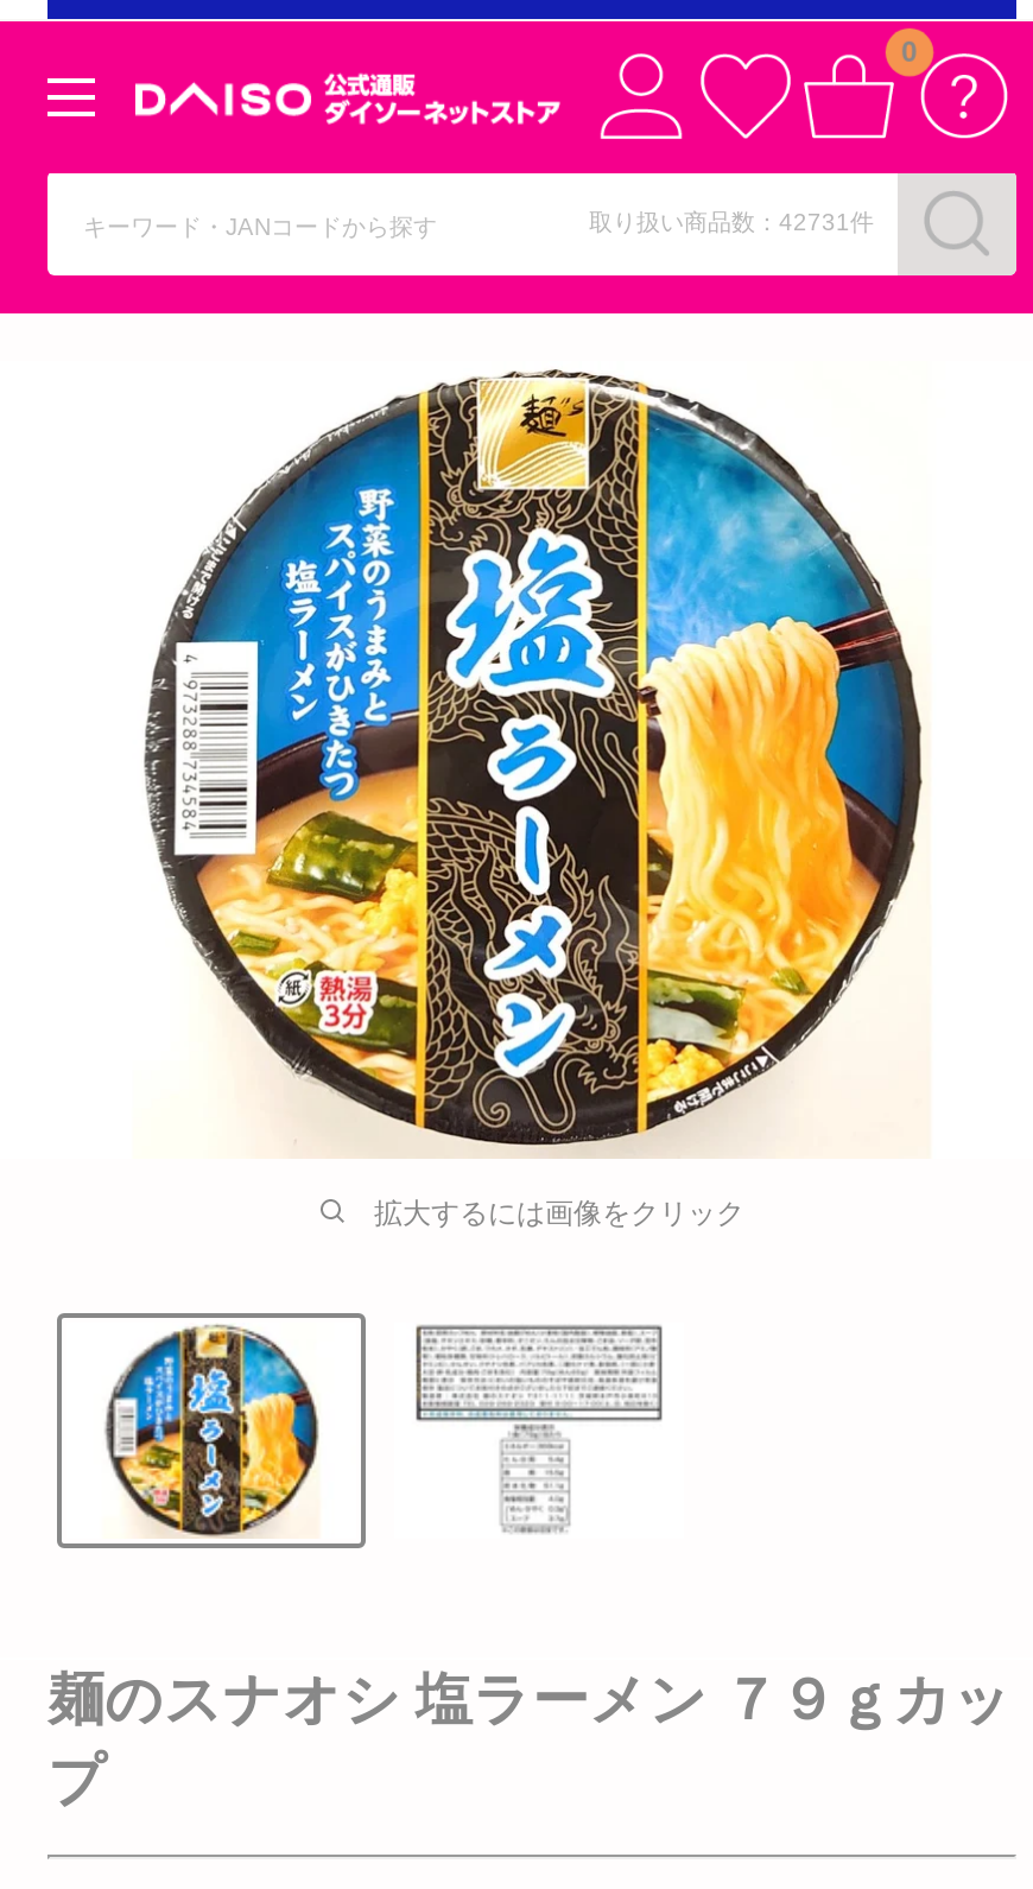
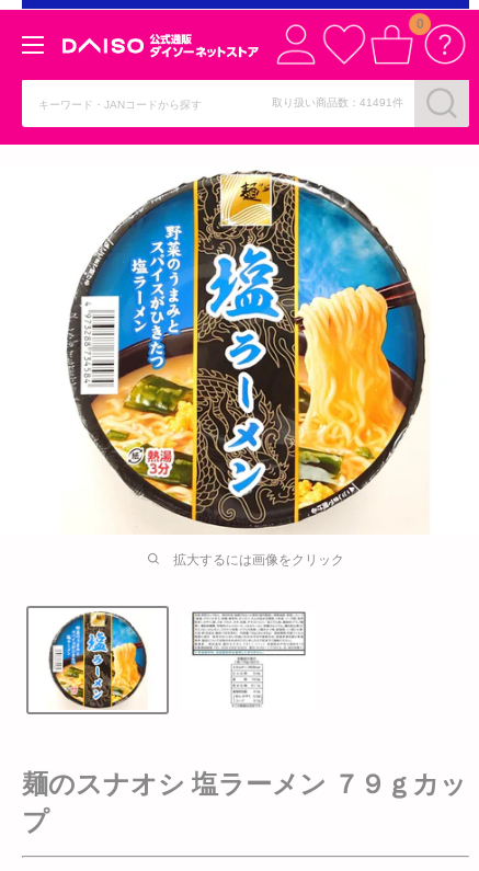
[589,208,874,234] 取り扱い商品数：42731件 -> [272,96,403,108] 取り扱い商品数：41491件

